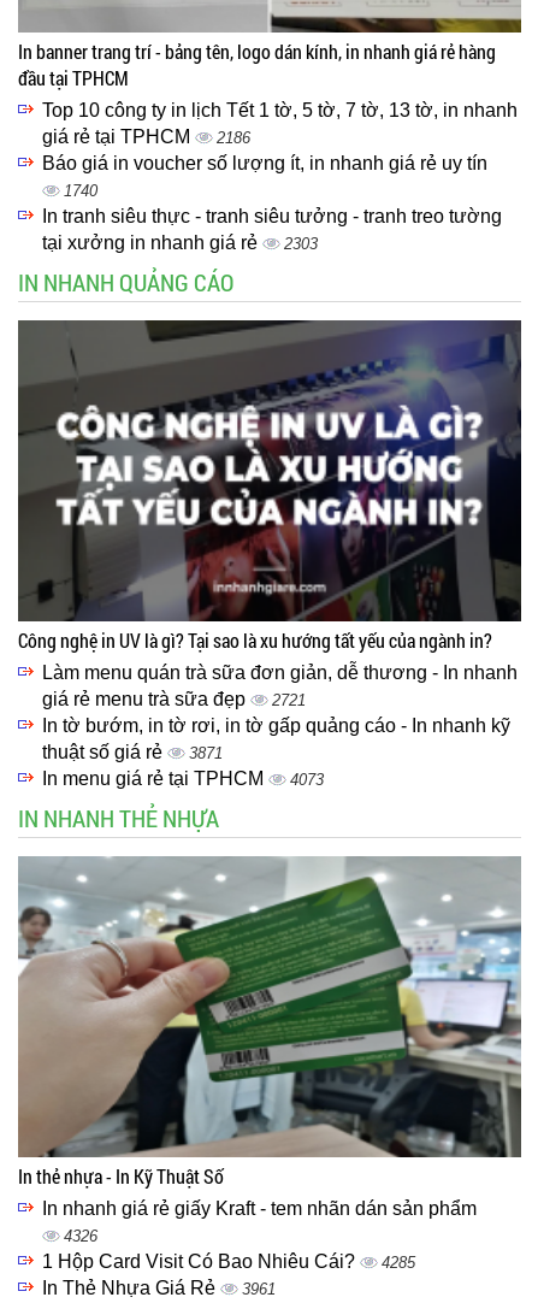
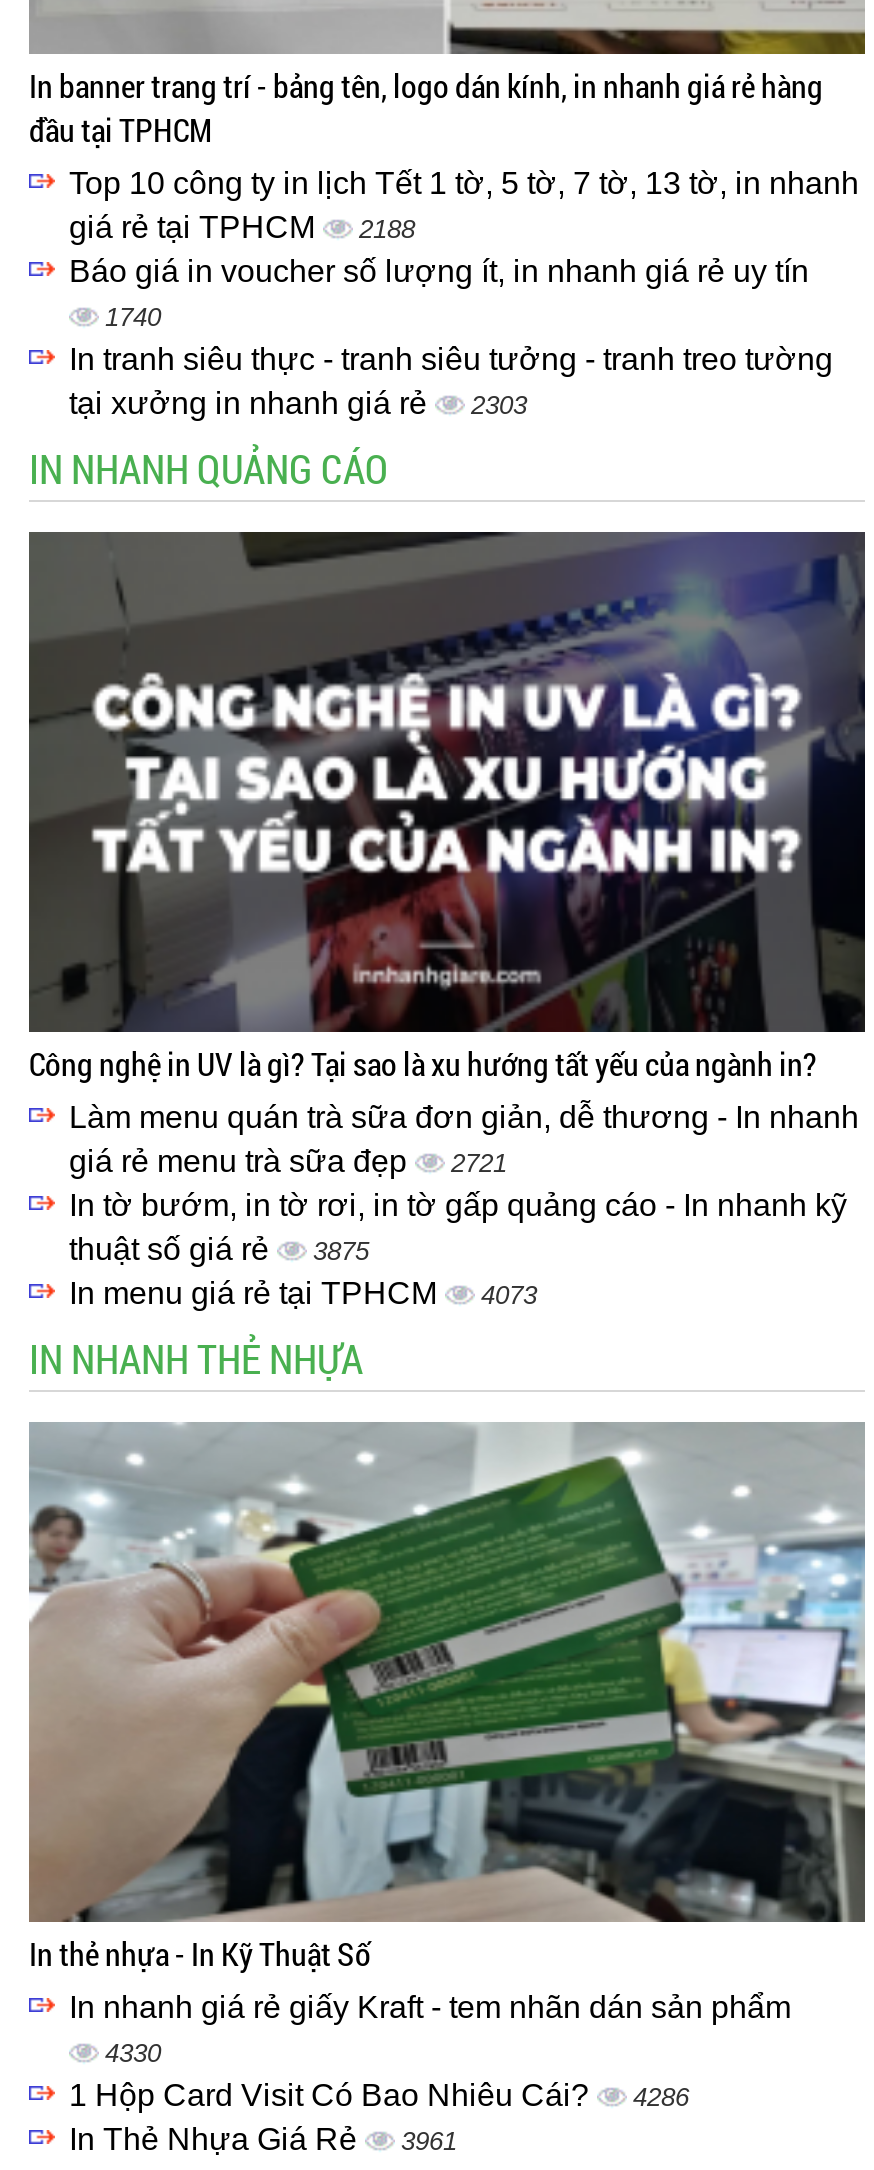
[42,127,250,147] giá rẻ tại TPHCM 2186 -> [69,210,415,244] giá rẻ tại TPHCM 2188
[42,742,223,762] thuật số giá rẻ 3871 -> [69,1232,369,1266] thuật số giá rẻ 3875
[64,1227,97,1245] 4326 -> [105,2038,161,2068] 4330
[42,1251,415,1272] 1 Hộp Card Visit Có Bao Nhiêu Cái? 4285 -> [69,2078,689,2112] 1 Hộp Card Visit Có Bao Nhiêu Cái? 4286

